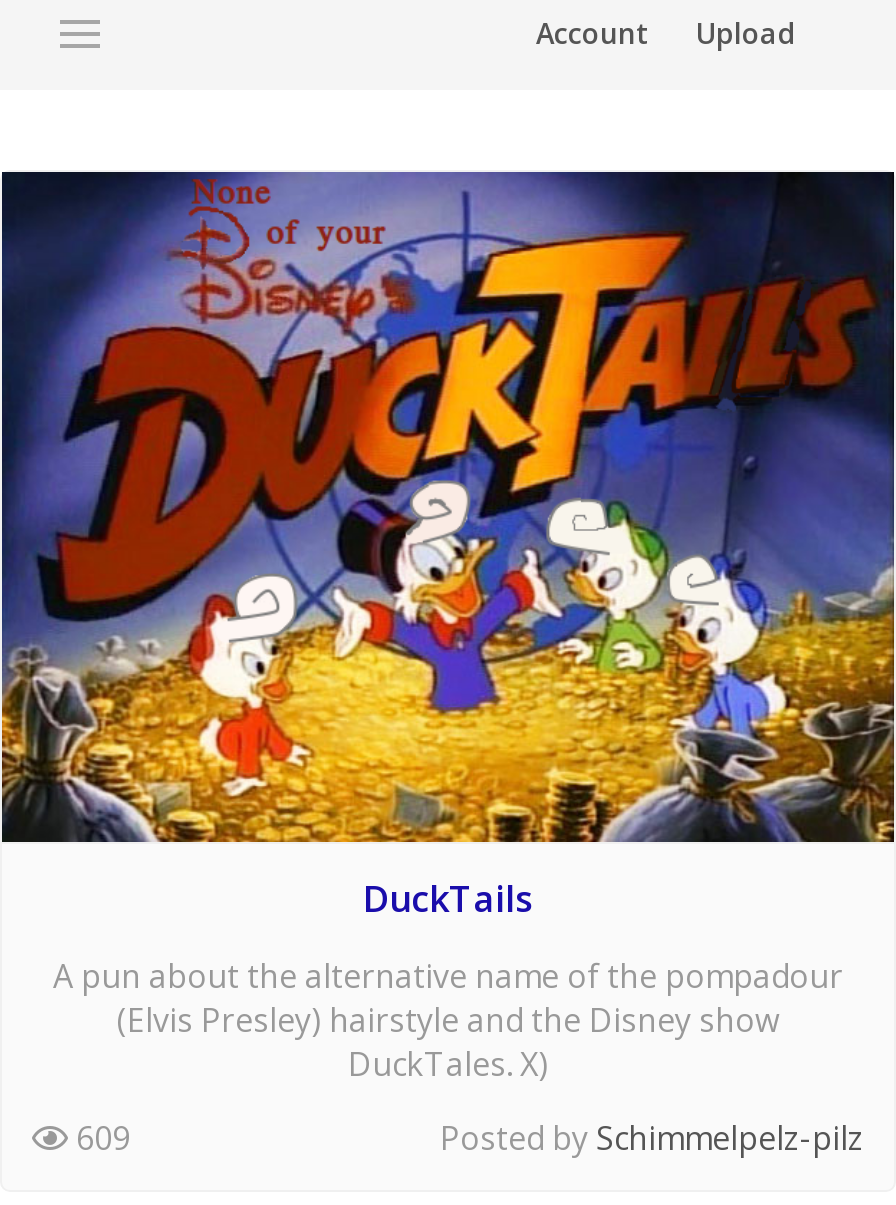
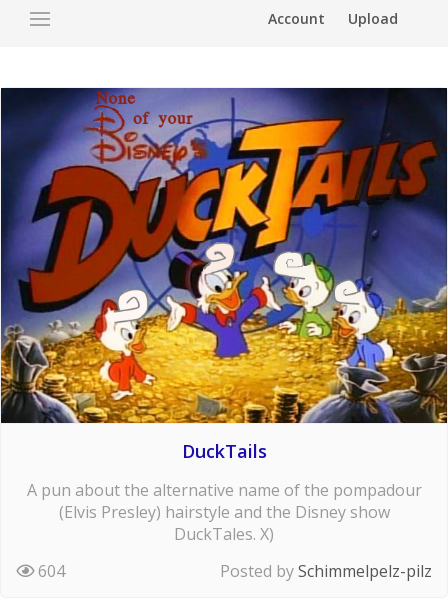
[68,1117,130,1161] 609 -> [34,560,65,582] 604

